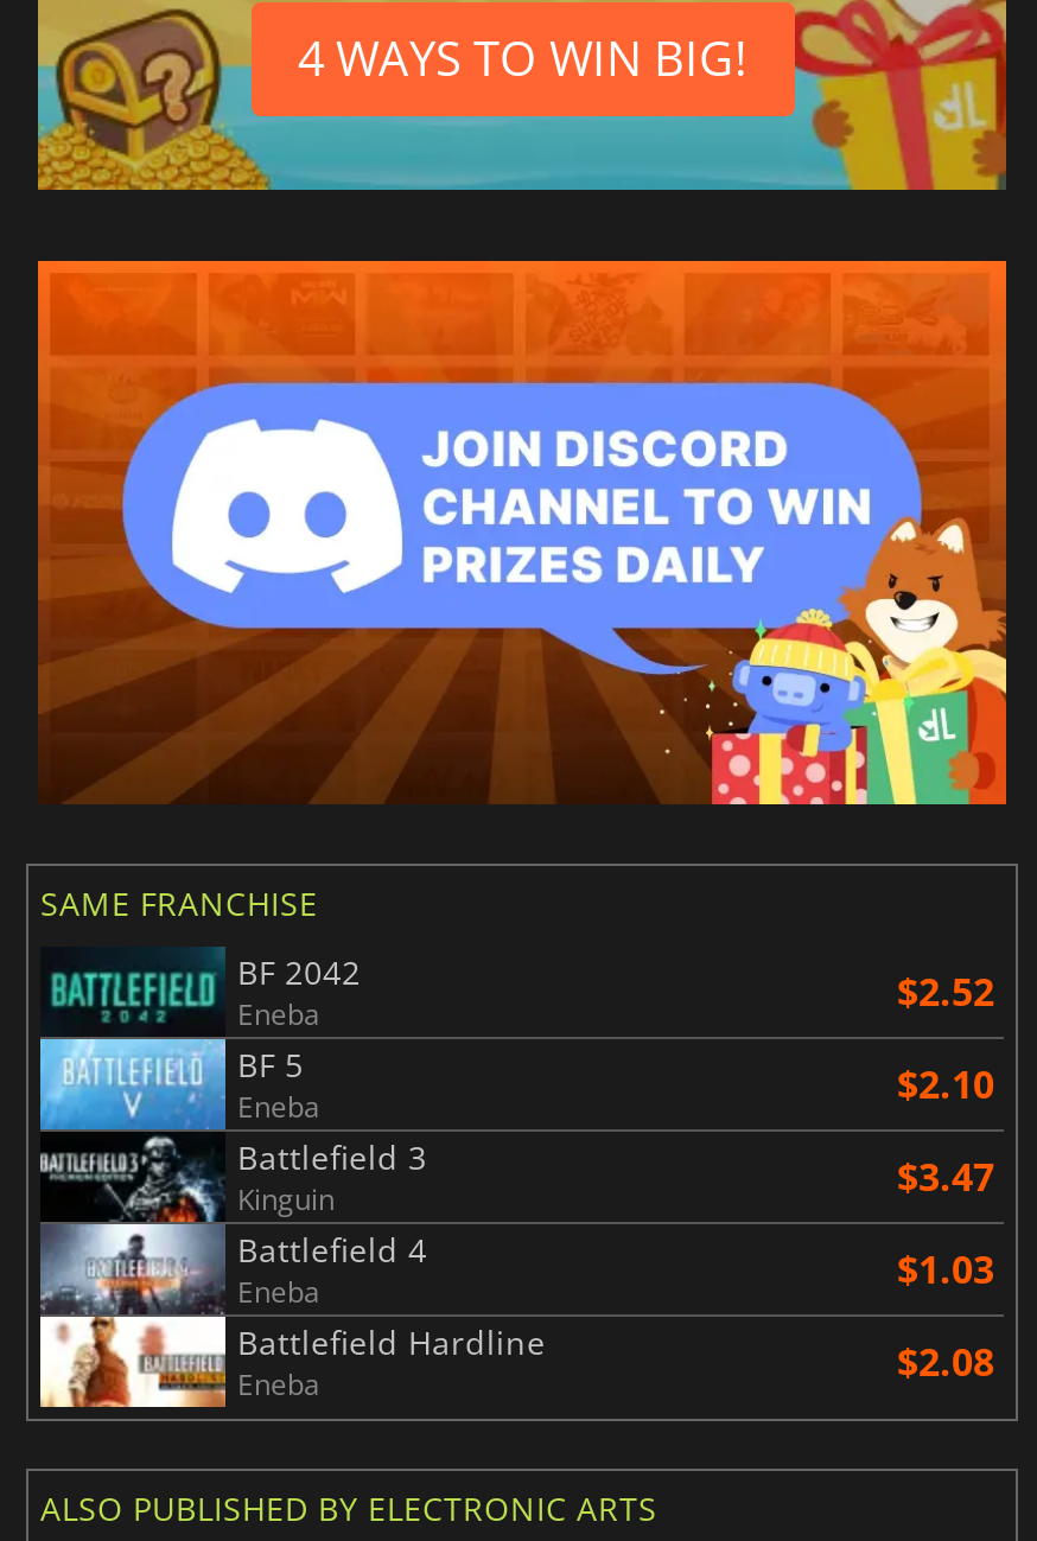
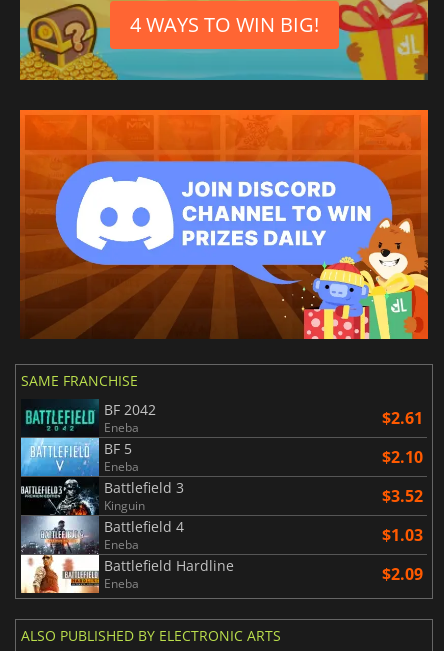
[897,966,994,1018] $2.52 -> [382,407,423,429] $2.61
[897,1151,994,1203] $3.47 -> [382,485,423,507] $3.52
[897,1336,994,1388] $2.08 -> [382,563,423,585] $2.09

